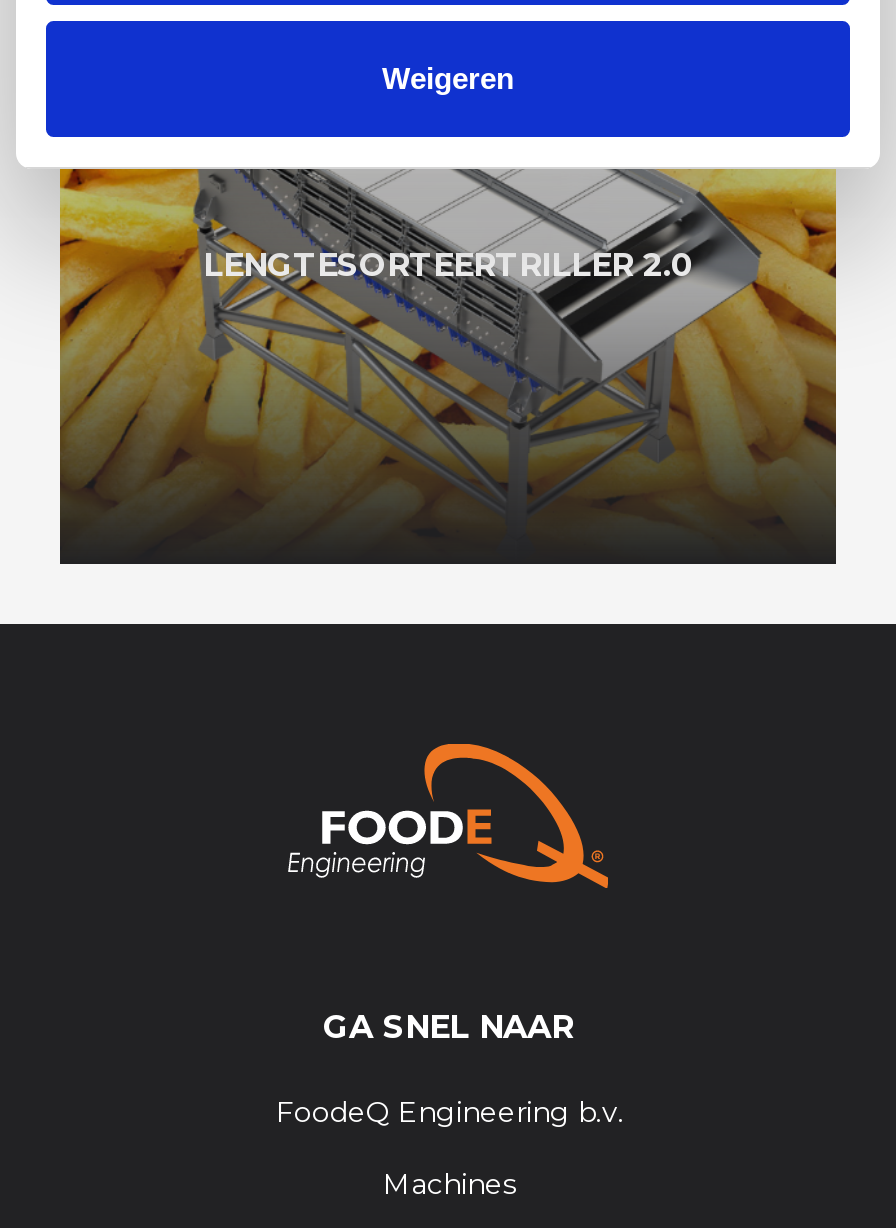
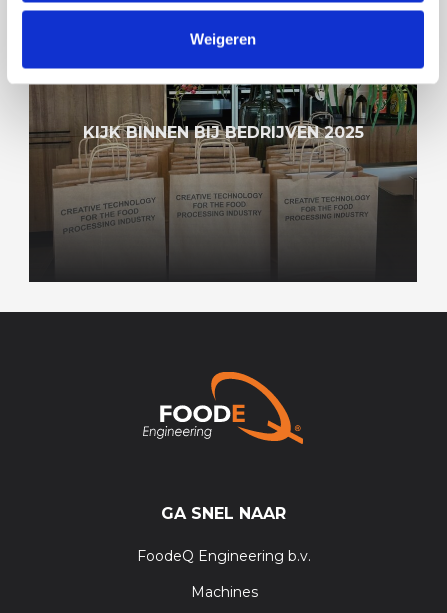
[58,168,838,508] [image] | LENGTESORTEERTRILLER 2.0 -> [28,83,418,253] [image] | KIJK BINNEN BIJ BEDRIJVEN 2025

